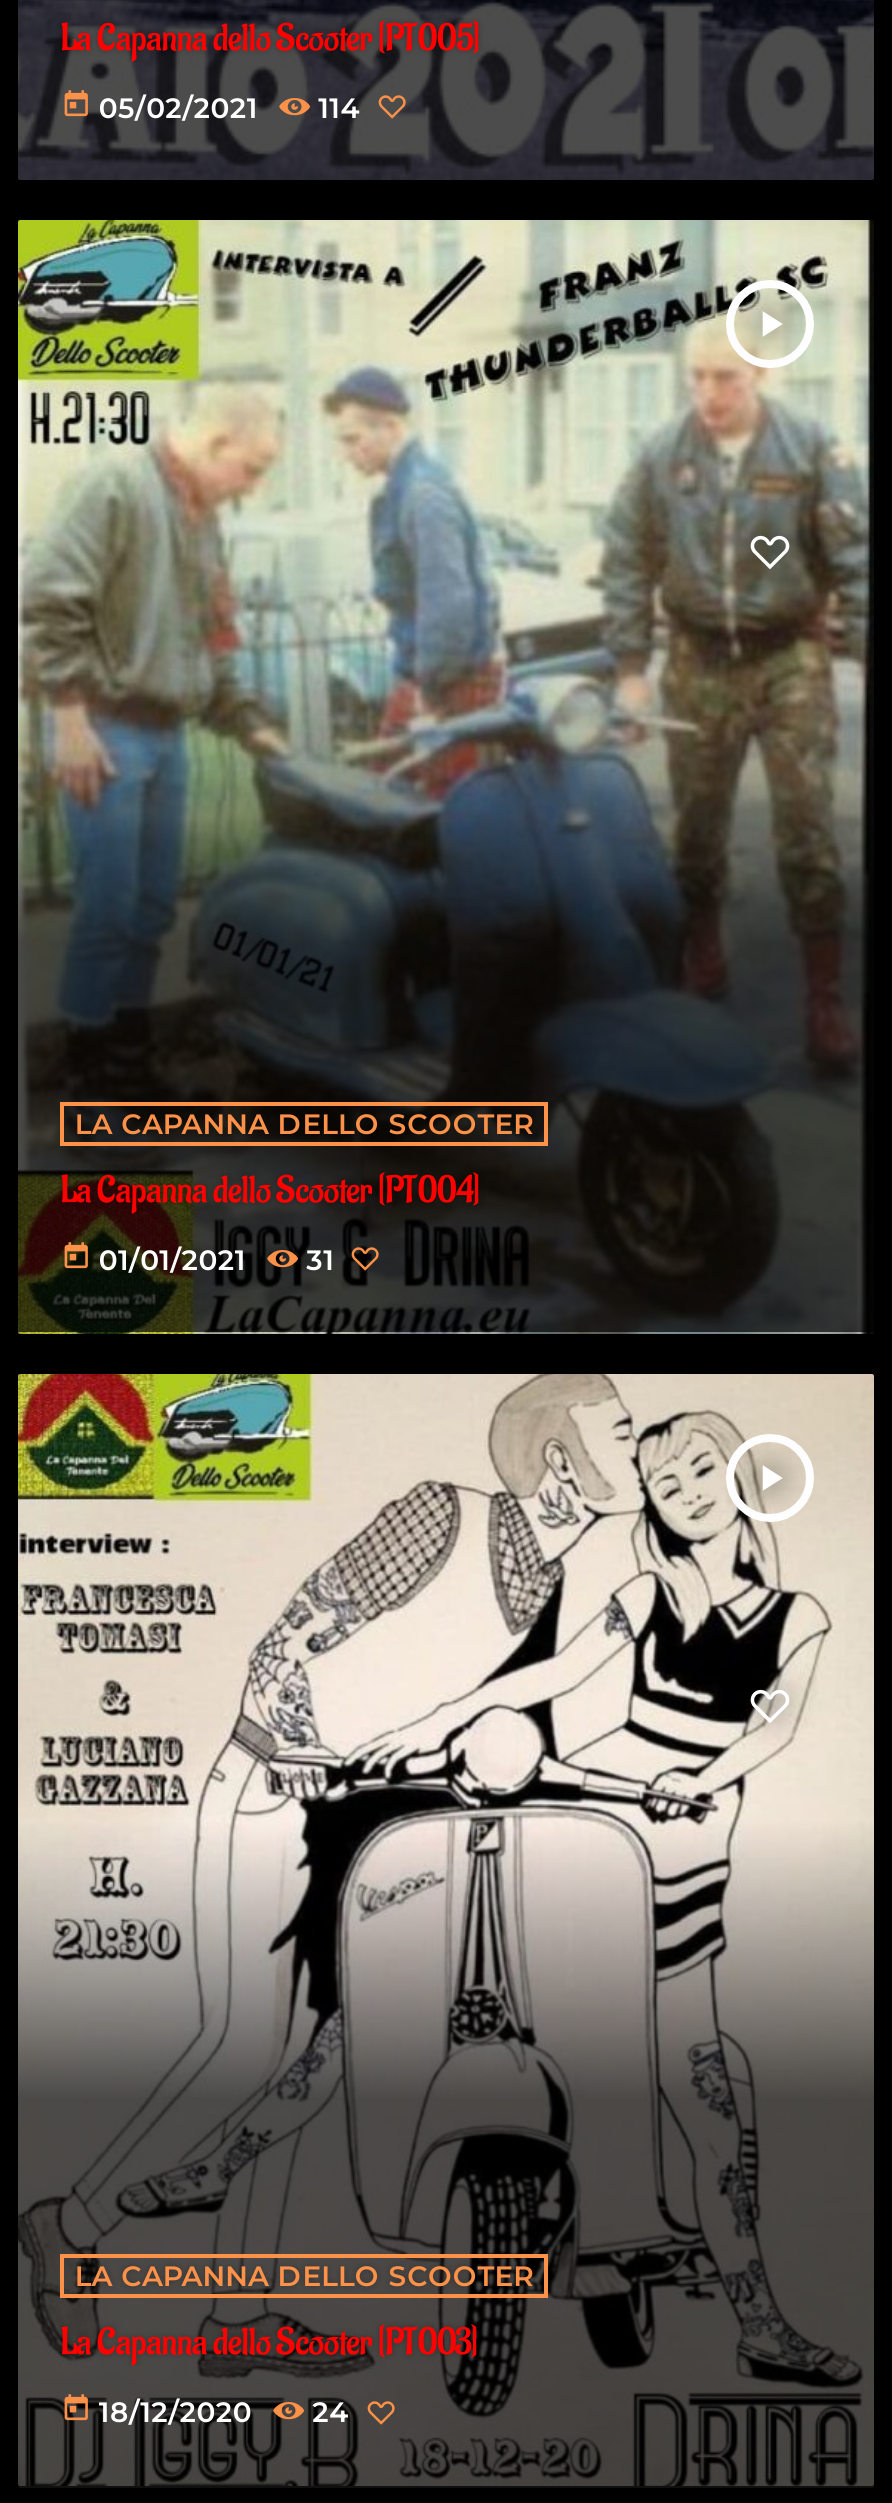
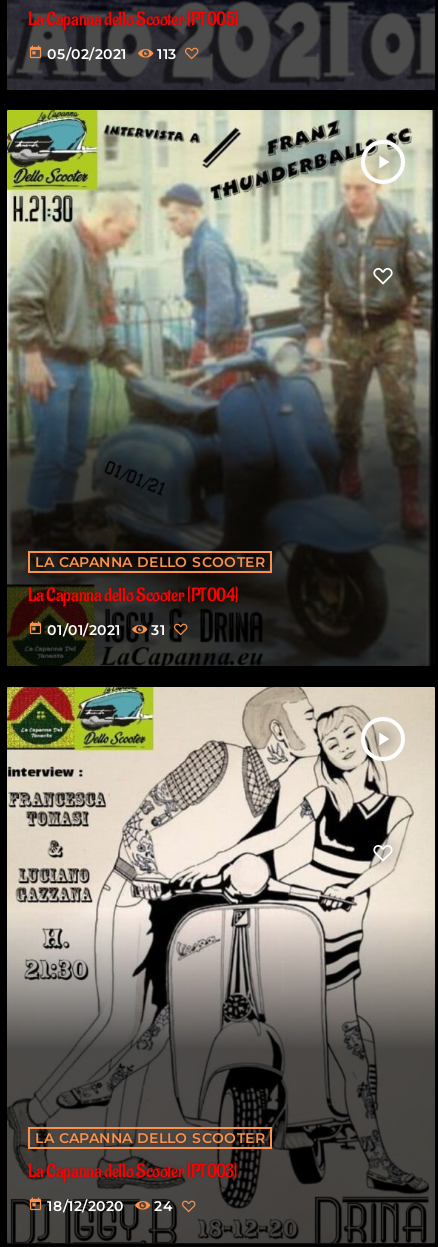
[318,89,362,125] 114 -> [157,44,177,62] 113

